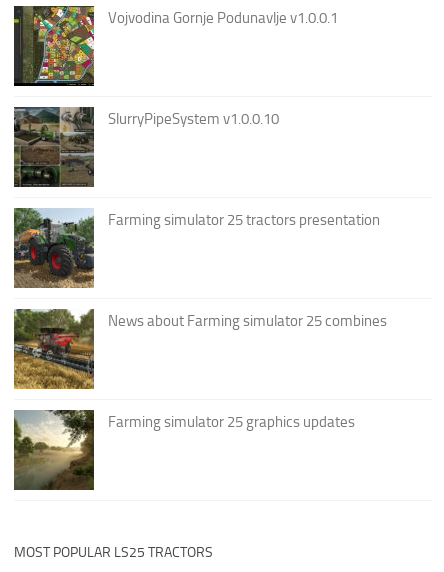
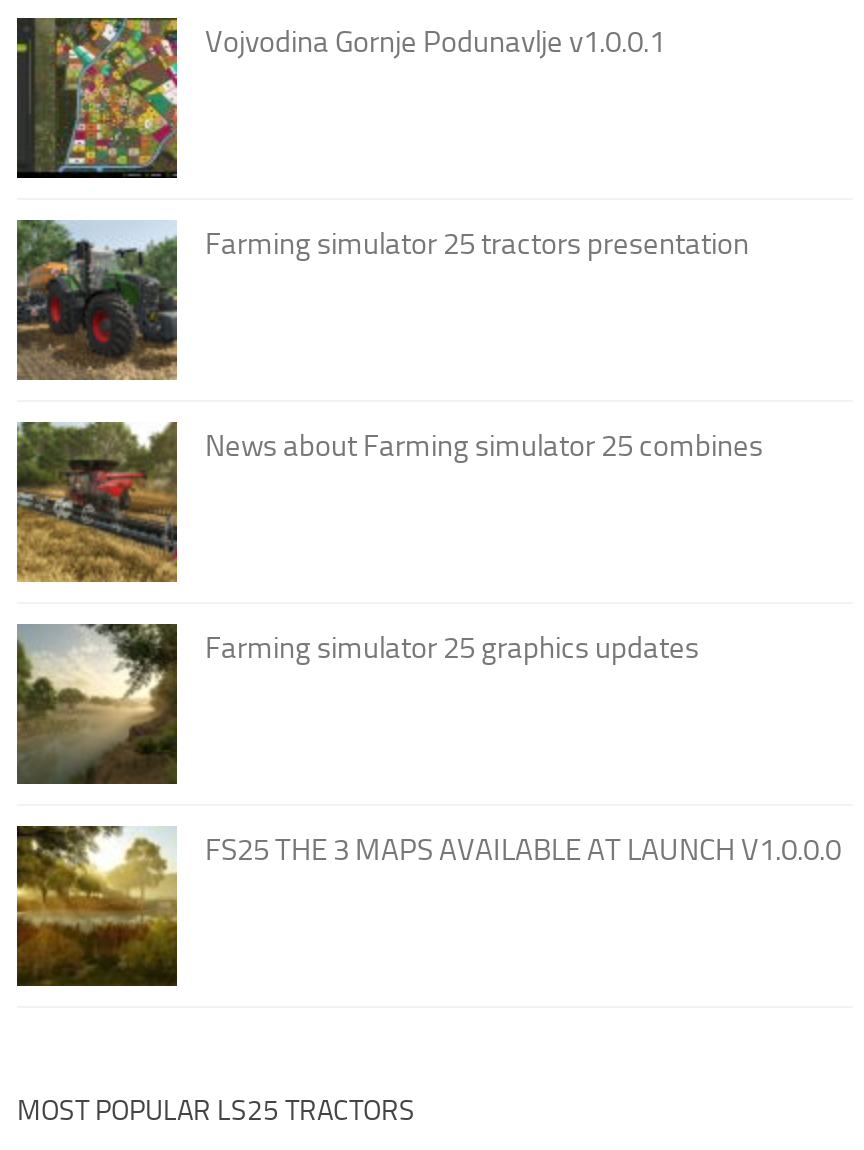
[14,106,279,187] [image] | SlurryPipeSystem v1.0.0.10 -> none
moved [12,206,387,431] -> [13,217,763,666]: [image] | Farming simulator 25 tractors presentation | News about Farming simulator 25 combines | Farming simulator 25 graphics updates
moved [12,408,95,491] -> [13,621,179,787]: [image]
none -> [15,825,841,989] [image] | FS25 THE 3 MAPS AVAILABLE AT LAUNCH V1.0.0.0

